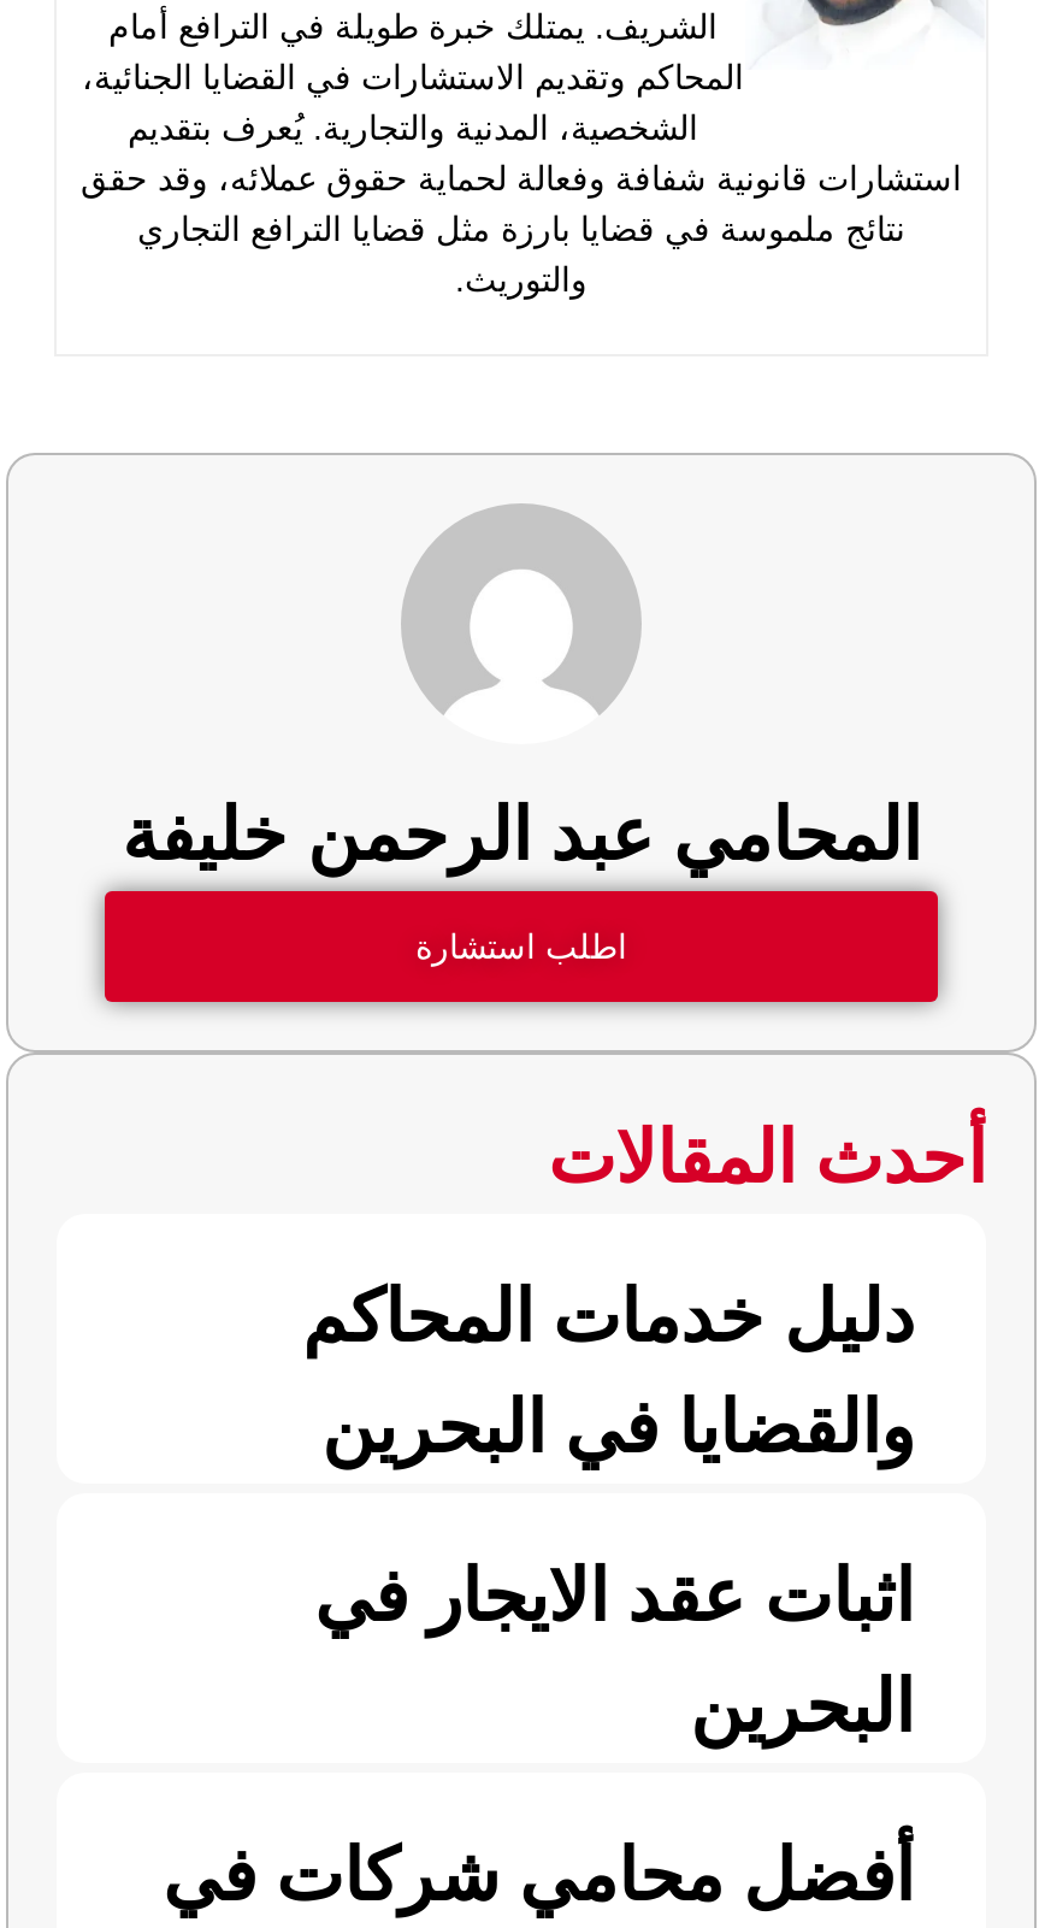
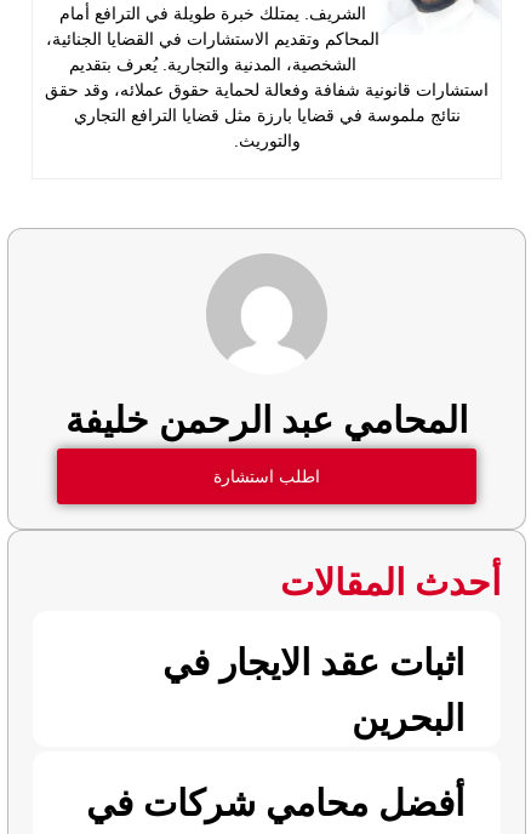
[302,1277,914,1467] دليل خدمات المحاكم | والقضايا في البحرين -> none

